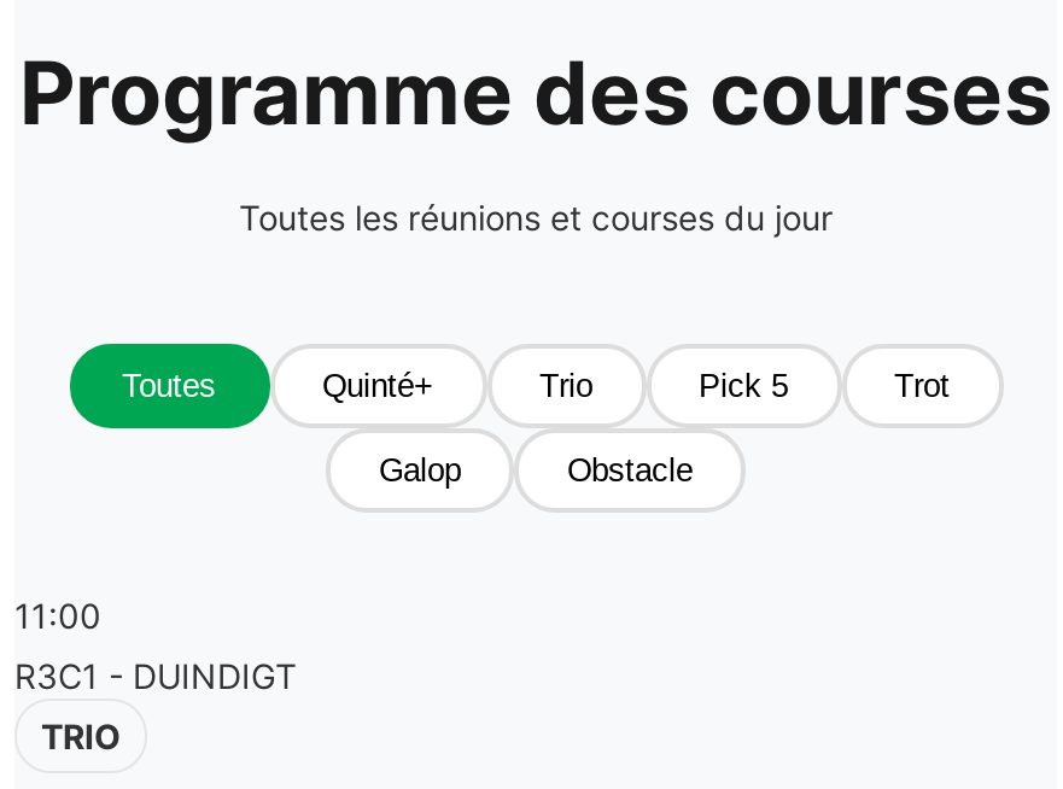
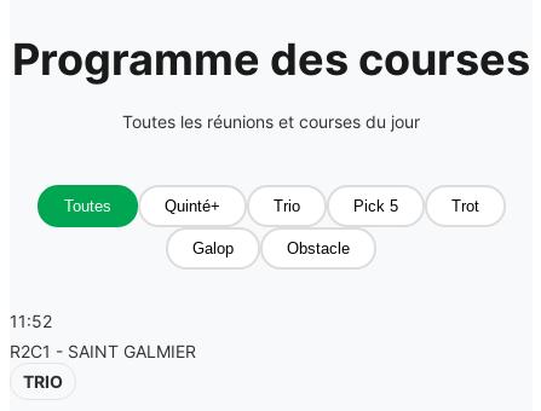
[14,595,101,637] 11:00 -> [10,310,52,331] 11:52
[14,656,297,697] R3C1 - DUINDIGT -> [10,341,196,361] R2C1 - SAINT GALMIER

